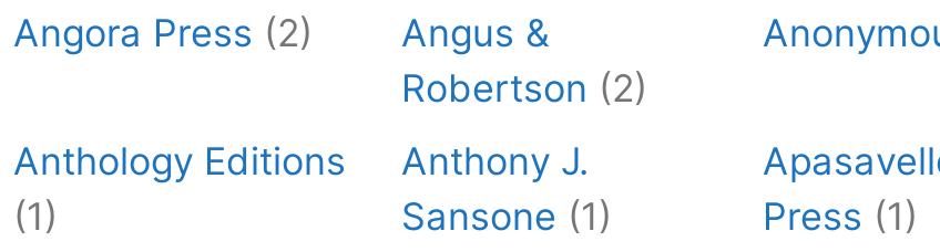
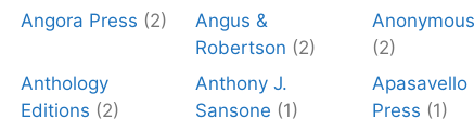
[13,140,346,239] Anthology Editions | (1) -> [21,37,396,121] (2) | Anthology | Editions (2)

